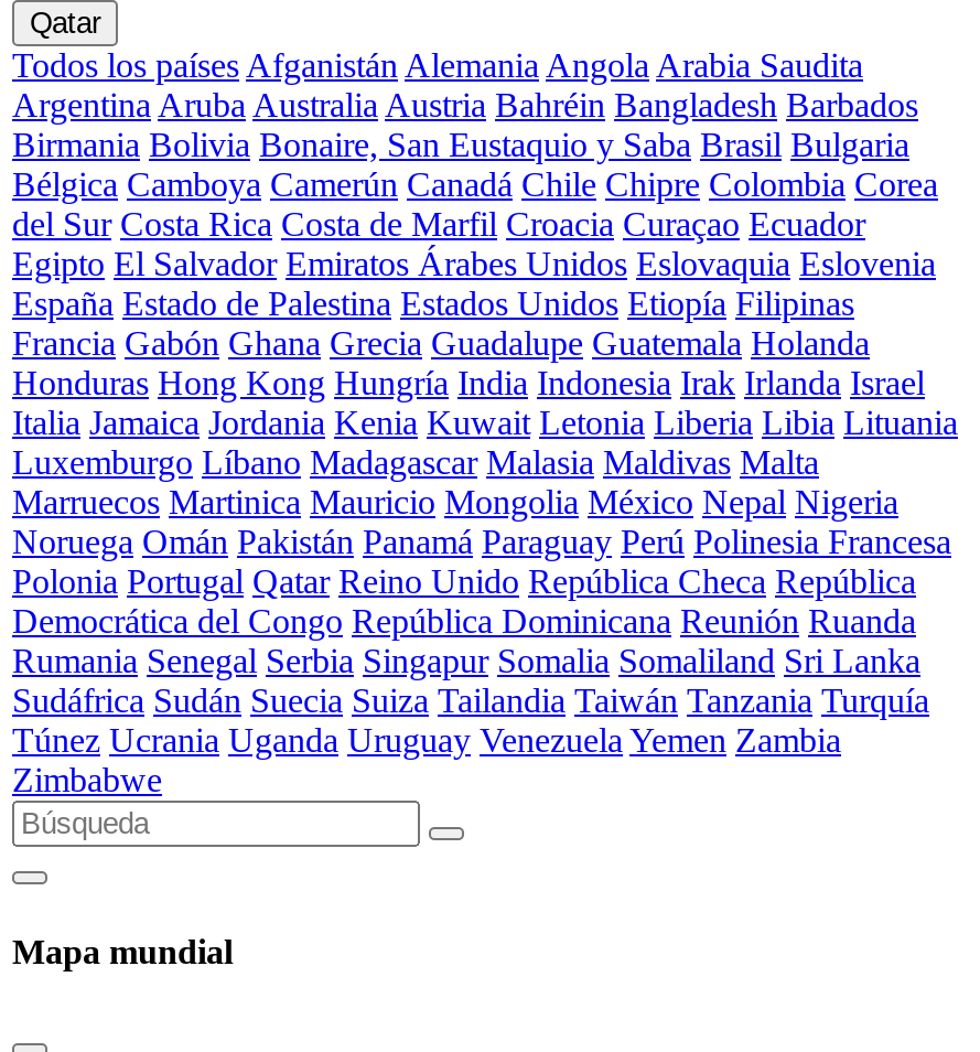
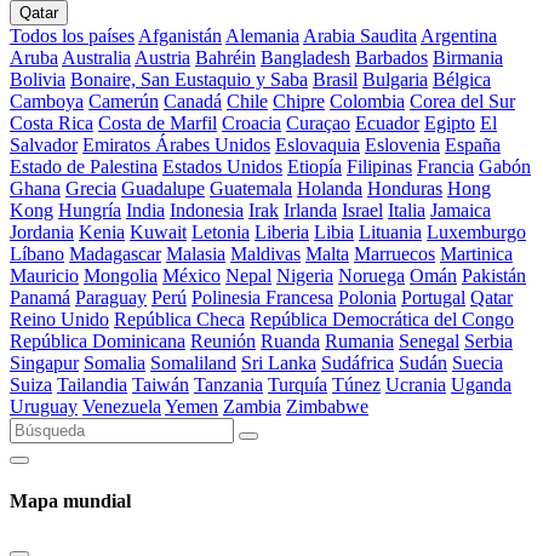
[12,45,958,797] Todos los países Afganistán Alemania Angola Arabia Saudita | Argentina Aruba Australia Austria Bahréin Bangladesh Barbados | Birmania Bolivia Bonaire, San Eustaquio y Saba Brasil Bulgaria | Bélgica Camboya Camerún Canadá Chile Chipre Colombia Corea | del Sur Costa Rica Costa de Marfil Croacia Curaçao Ecuador | Egipto El Salvador Emiratos Árabes Unidos Eslovaquia Eslovenia | España Estado de Palestina Estados Unidos Etiopía Filipinas | Francia Gabón Ghana Grecia Guadalupe Guatemala Holanda | Honduras Hong Kong Hungría India Indonesia Irak Irlanda Israel | Italia Jamaica Jordania Kenia Kuwait Letonia Liberia Libia Lituania | Luxemburgo Líbano Madagascar Malasia Maldivas Malta | Marruecos Martinica Mauricio Mongolia México Nepal Nigeria | Noruega Omán Pakistán Panamá Paraguay Perú Polinesia Francesa | Polonia Portugal Qatar Reino Unido República Checa República | Democrática del Congo República Dominicana Reunión Ruanda | Rumania Senegal Serbia Singapur Somalia Somaliland Sri Lanka | Sudáfrica Sudán Suecia Suiza Tailandia Taiwán Tanzania Turquía | Túnez Ucrania Uganda Uruguay Venezuela Yemen Zambia | Zimbabwe -> [10,25,531,416] Todos los países Afganistán Alemania Arabia Saudita Argentina | Aruba Australia Austria Bahréin Bangladesh Barbados Birmania | Bolivia Bonaire, San Eustaquio y Saba Brasil Bulgaria Bélgica | Camboya Camerún Canadá Chile Chipre Colombia Corea del Sur | Costa Rica Costa de Marfil Croacia Curaçao Ecuador Egipto El | Salvador Emiratos Árabes Unidos Eslovaquia Eslovenia España | Estado de Palestina Estados Unidos Etiopía Filipinas Francia Gabón | Ghana Grecia Guadalupe Guatemala Holanda Honduras Hong | Kong Hungría India Indonesia Irak Irlanda Israel Italia Jamaica | Jordania Kenia Kuwait Letonia Liberia Libia Lituania Luxemburgo | Líbano Madagascar Malasia Maldivas Malta Marruecos Martinica | Mauricio Mongolia México Nepal Nigeria Noruega Omán Pakistán | Panamá Paraguay Perú Polinesia Francesa Polonia Portugal Qatar | Reino Unido República Checa República Democrática del Congo | República Dominicana Reunión Ruanda Rumania Senegal Serbia | Singapur Somalia Somaliland Sri Lanka Sudáfrica Sudán Suecia | Suiza Tailandia Taiwán Tanzania Turquía Túnez Ucrania Uganda | Uruguay Venezuela Yemen Zambia Zimbabwe

